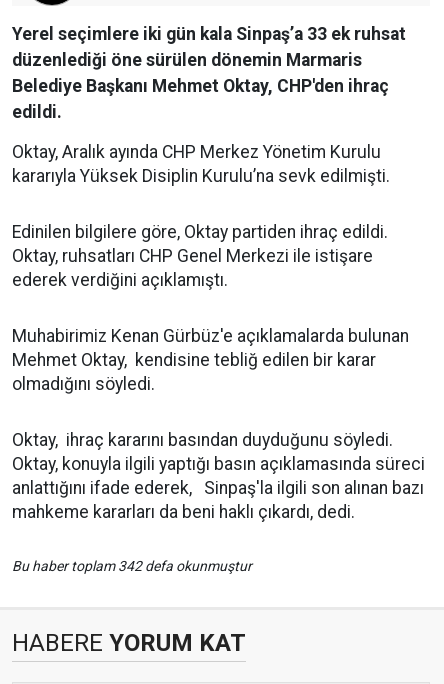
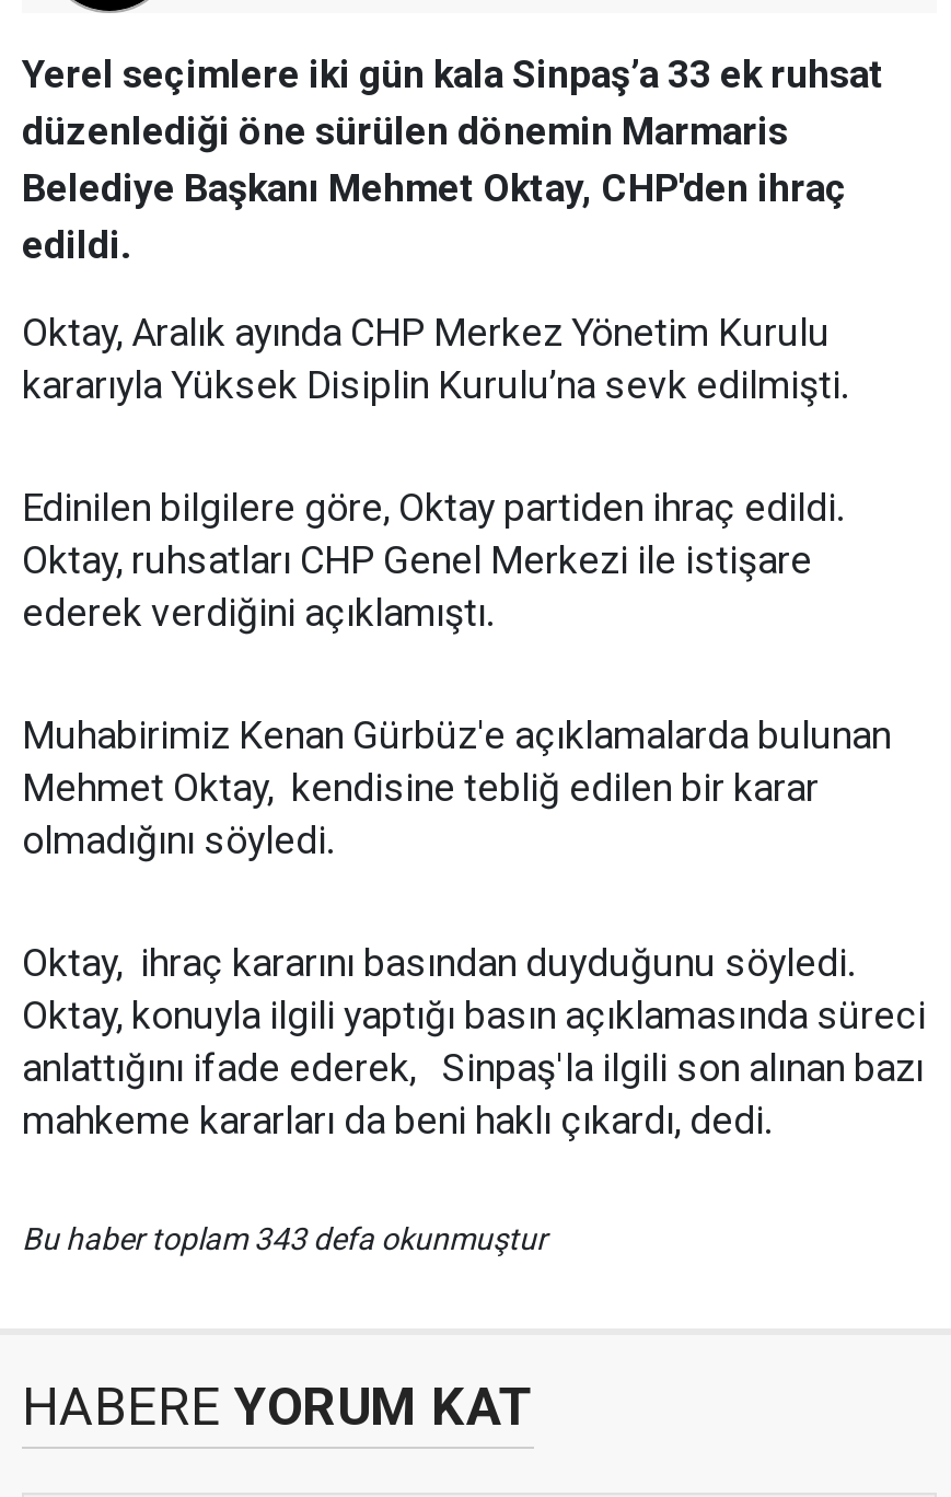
[12,558,252,574] Bu haber toplam 342 defa okunmuştur -> [22,1221,547,1256] Bu haber toplam 343 defa okunmuştur

